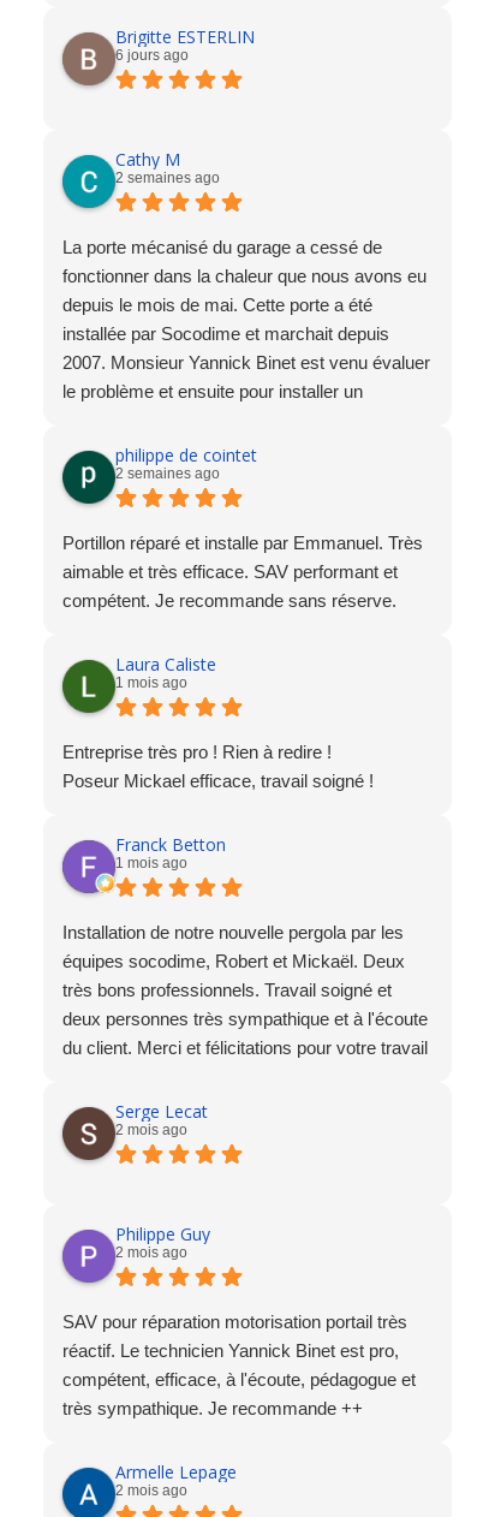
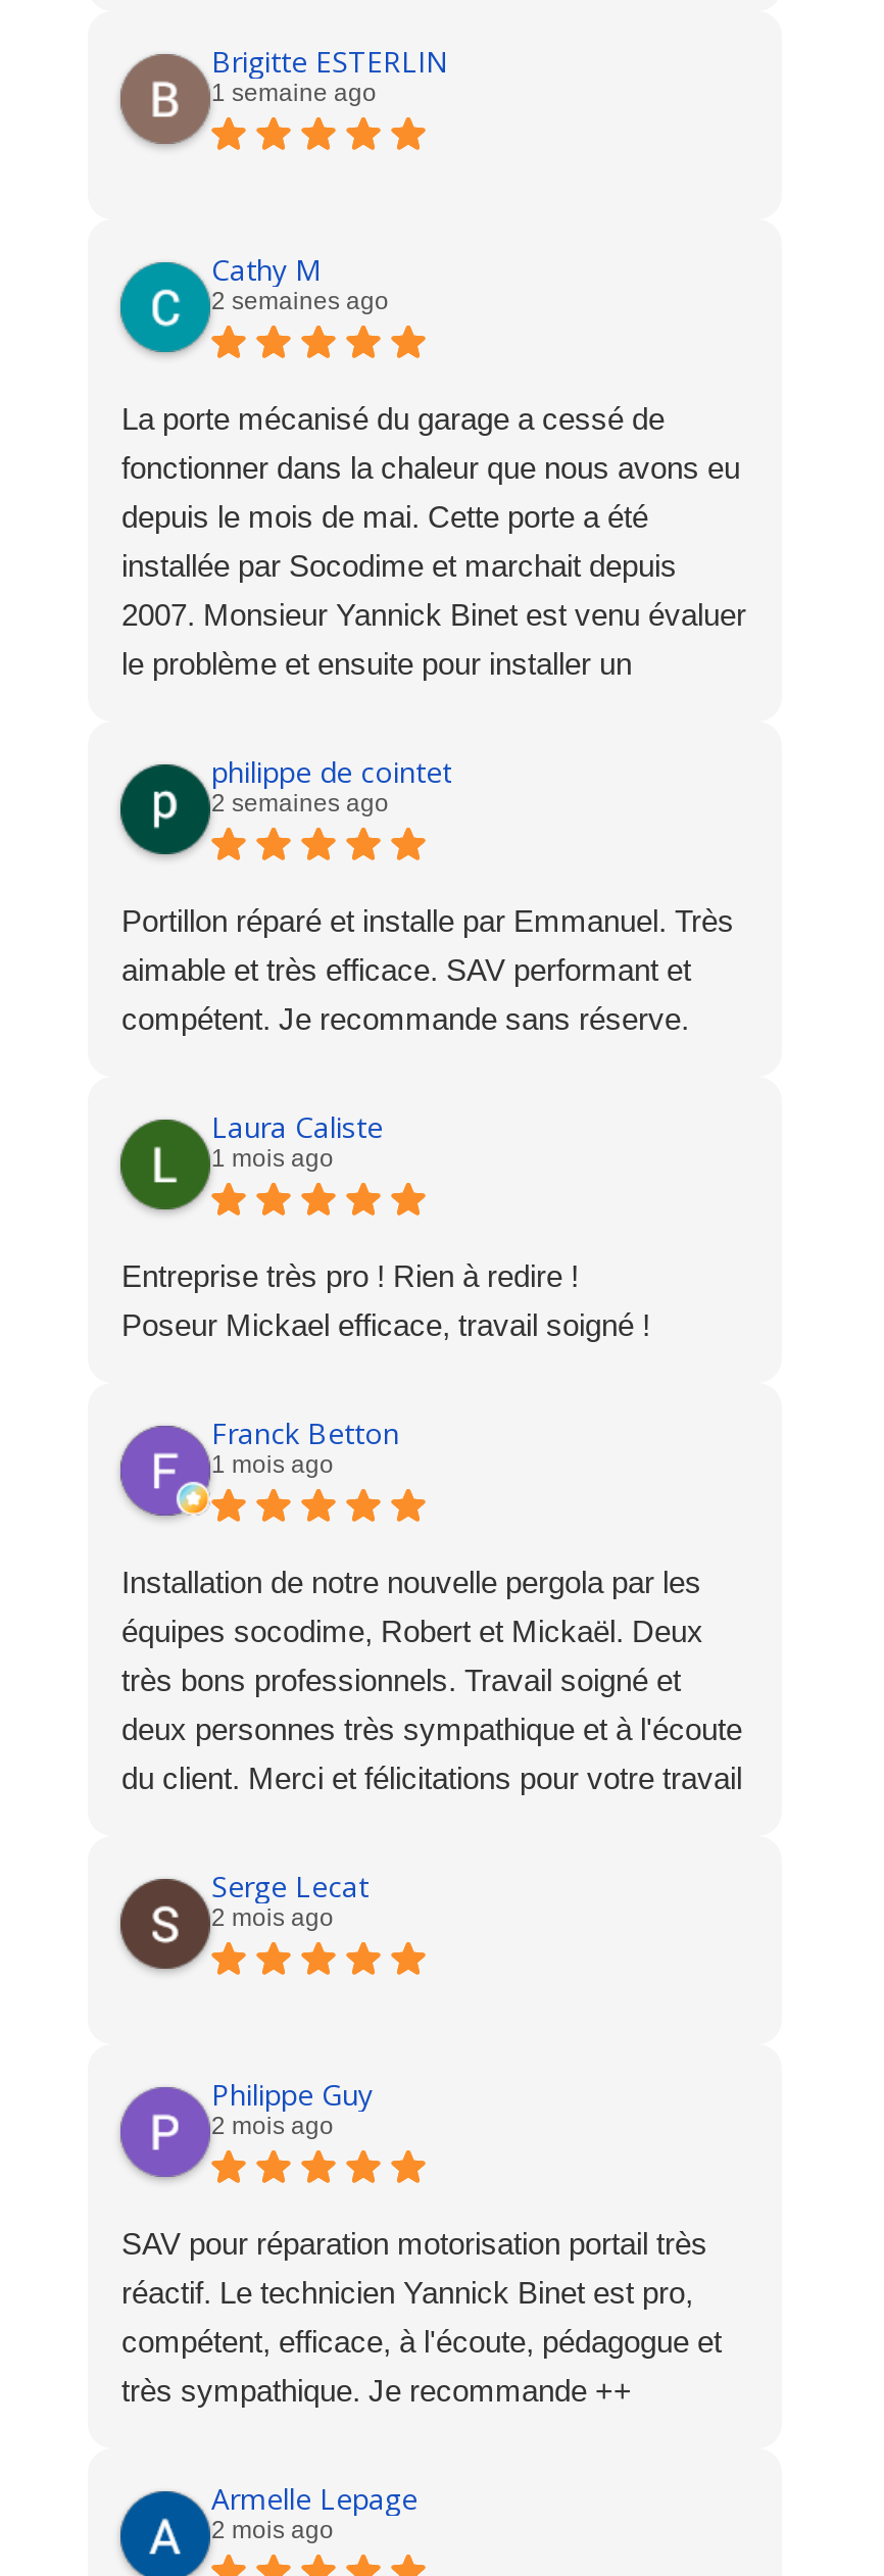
[116,47,189,63] 6 jours ago -> [211,79,377,108] 1 semaine ago

